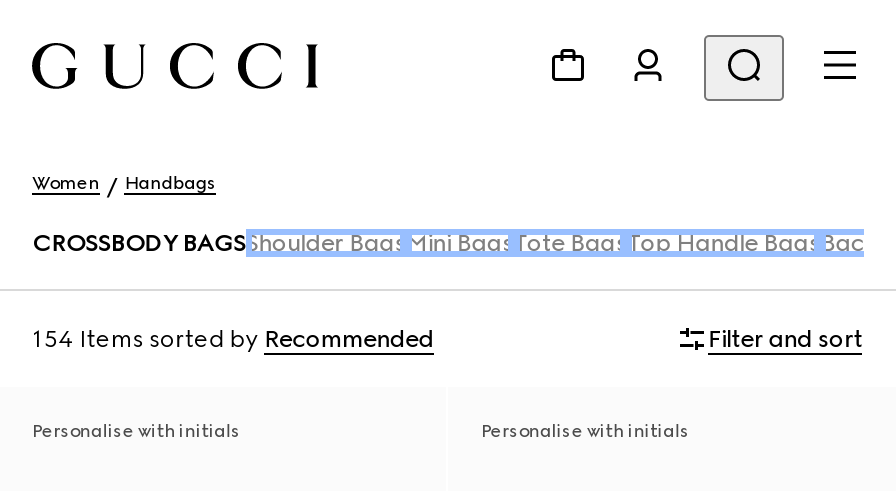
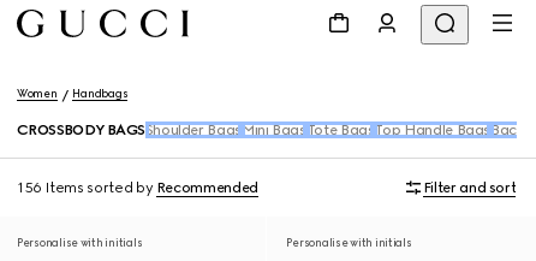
[32,325,434,353] 154 Items sorted by Recommended -> [17,179,258,196] 156 Items sorted by Recommended

